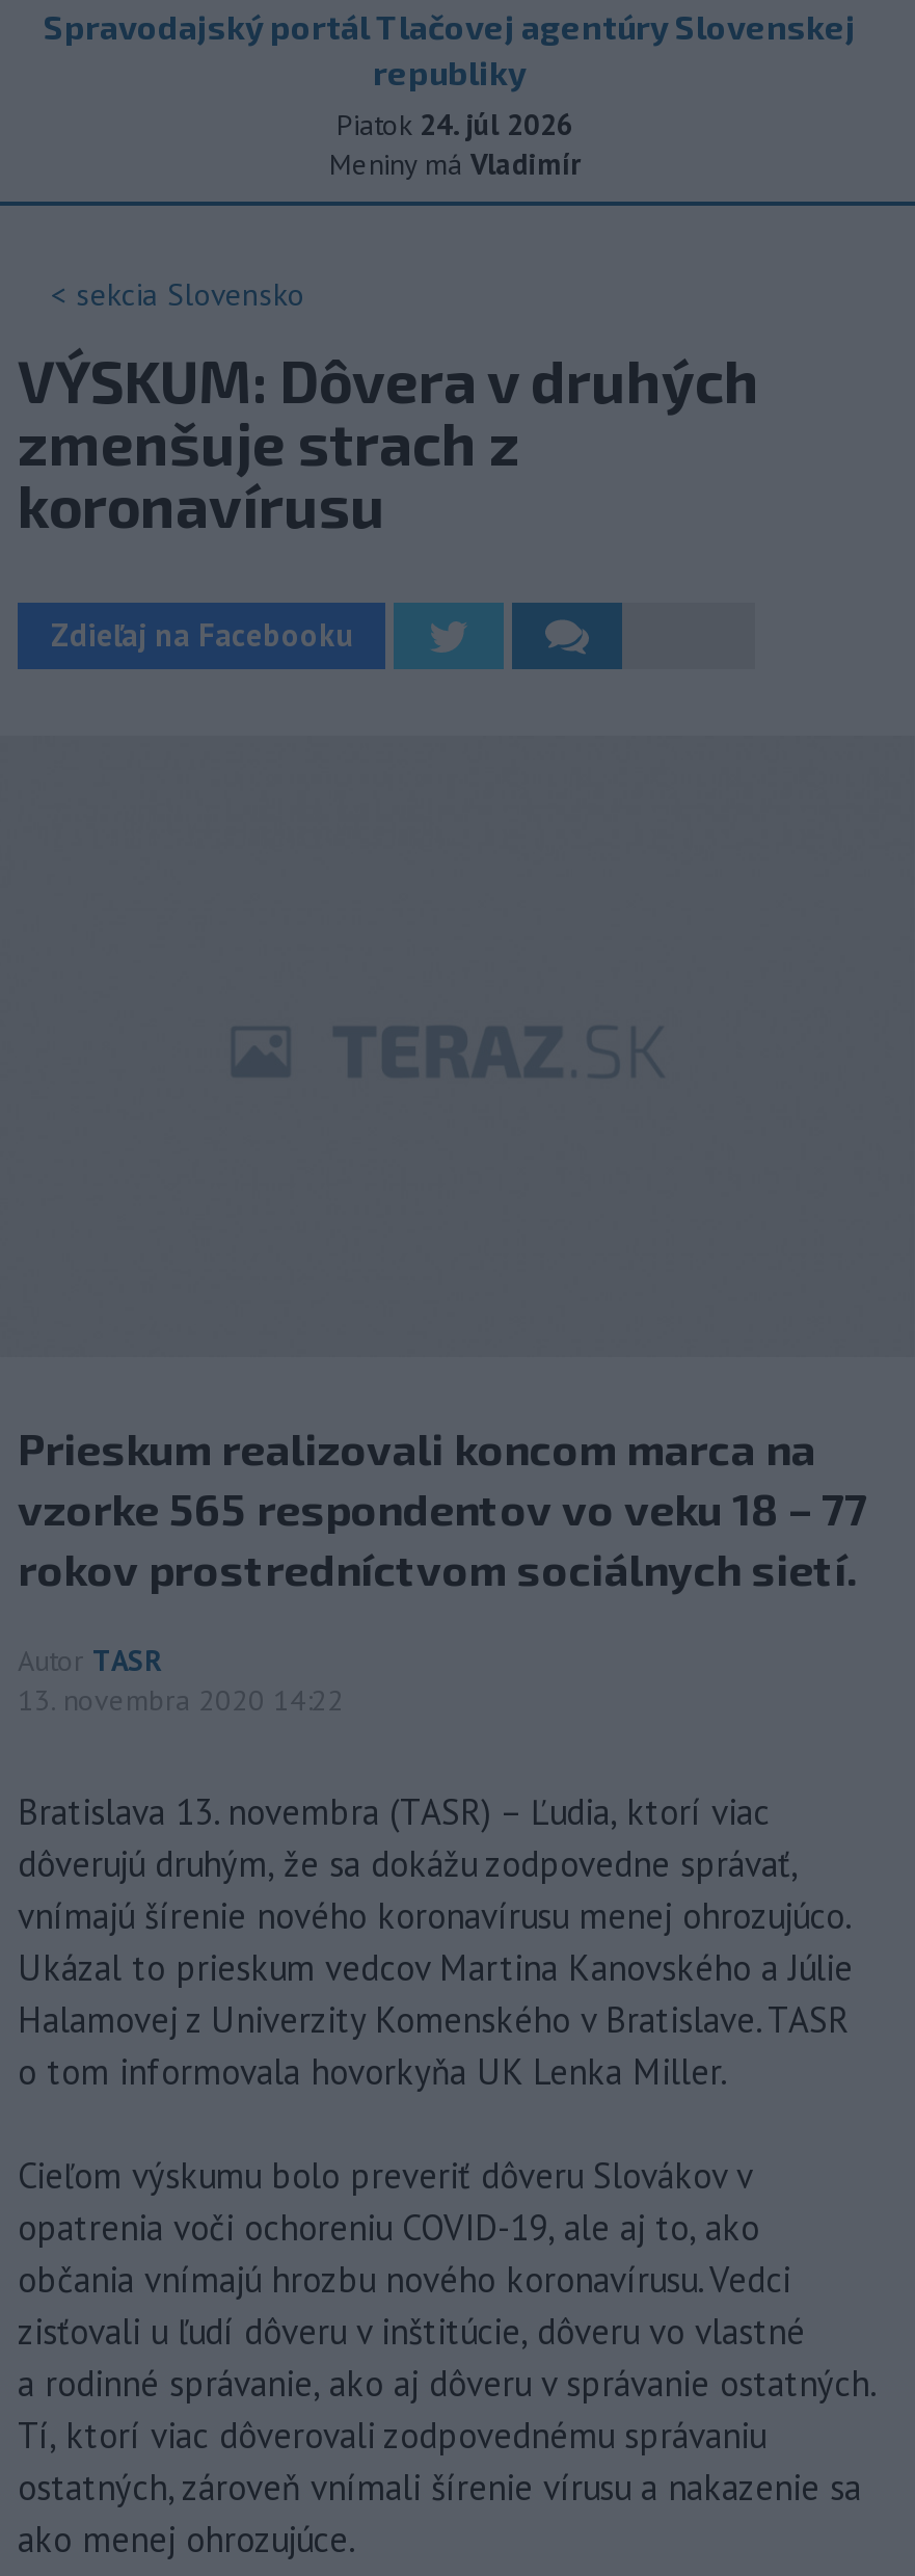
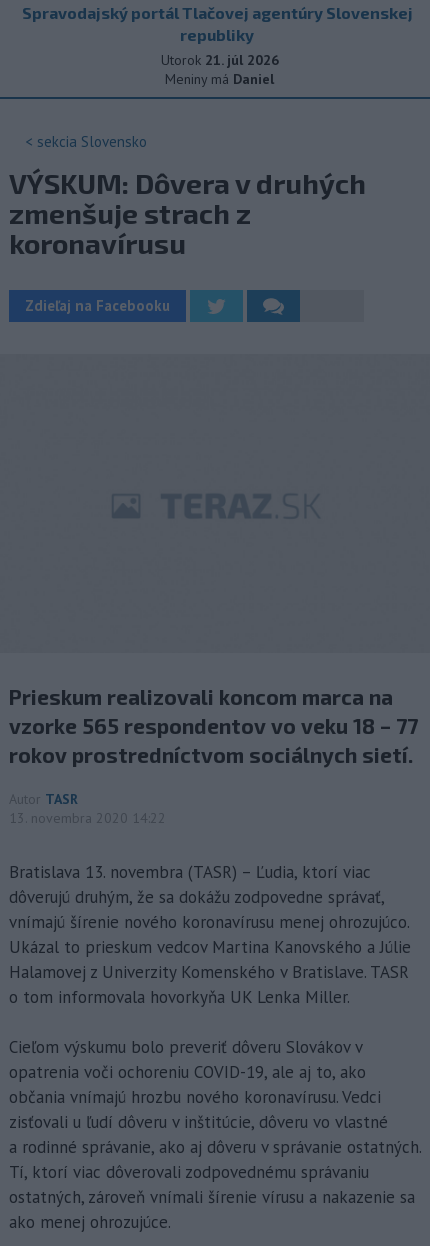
[337,106,573,143] Piatok 24. júl 2026 -> [160,51,278,69] Utorok 21. júl 2026
[329,145,581,183] Meniny má Vladimír -> [165,70,274,88] Meniny má Daniel

